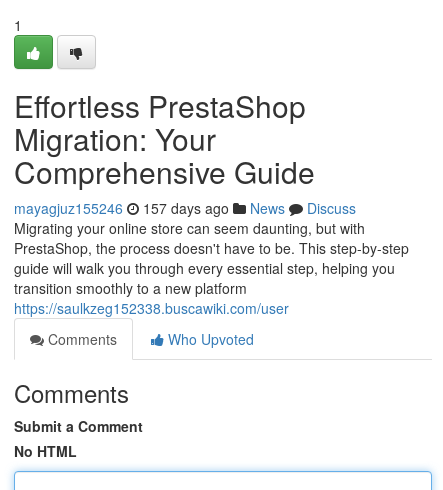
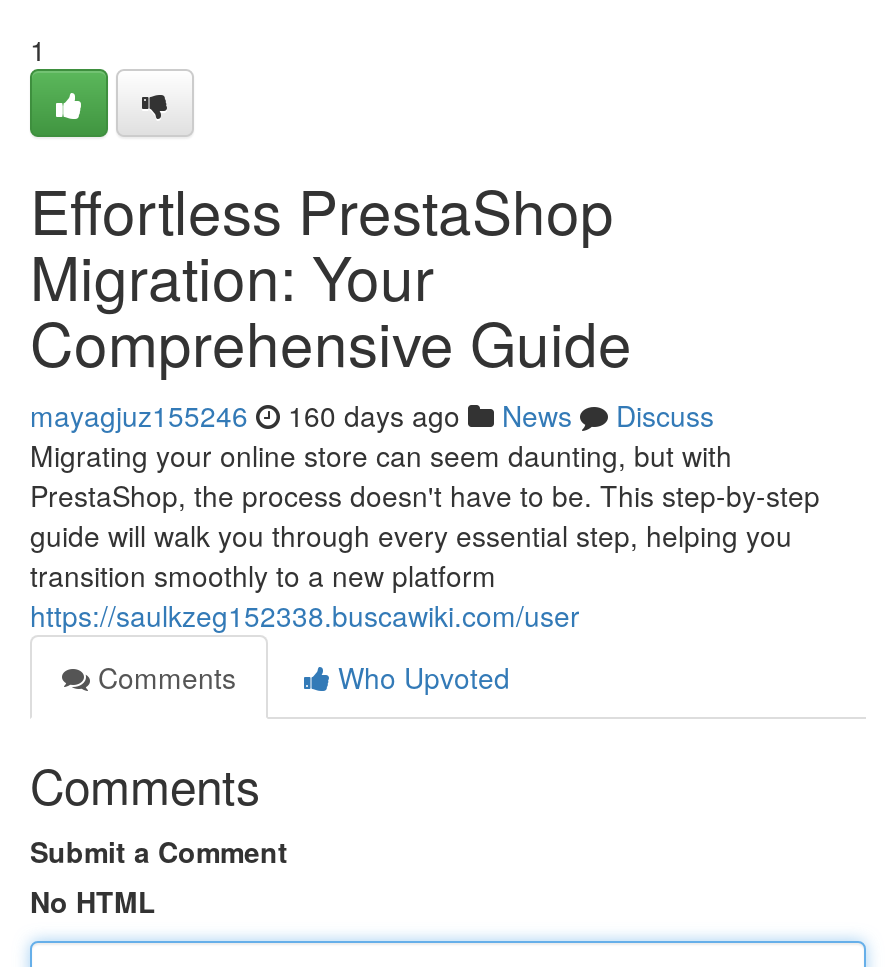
[14,198,356,218] mayagjuz155246 157 days ago News Discuss -> [30,395,714,435] mayagjuz155246 160 days ago News Discuss

